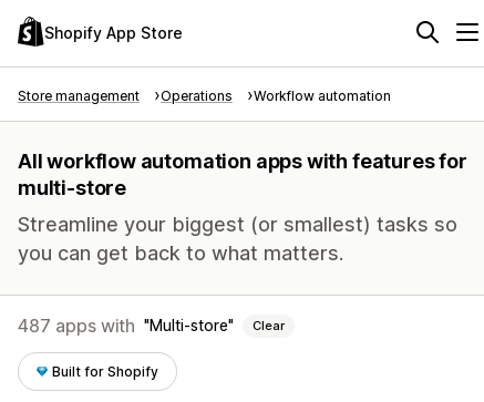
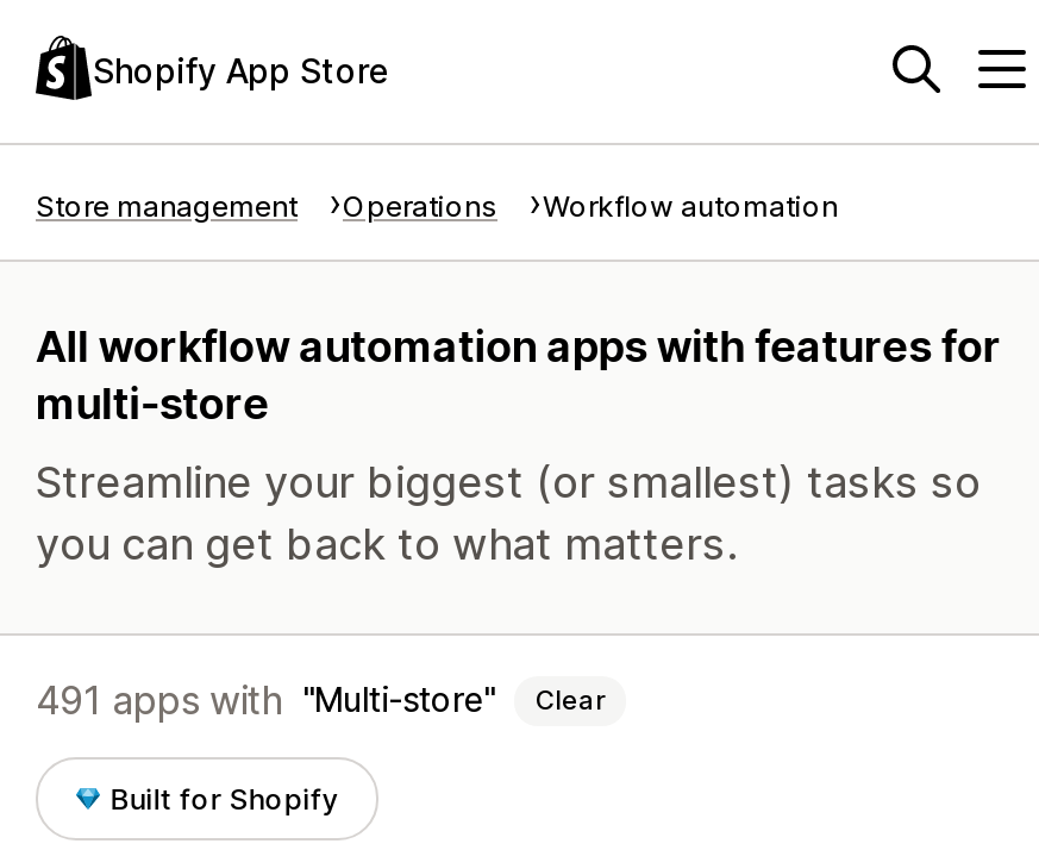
[18,315,285,337] 487 apps with Multi-store Clear -> [36,676,605,724] 491 apps with Multi-store Clear

